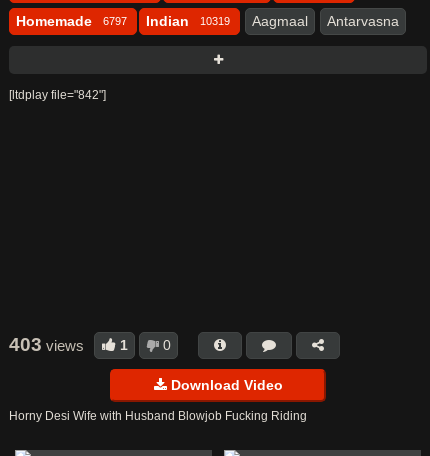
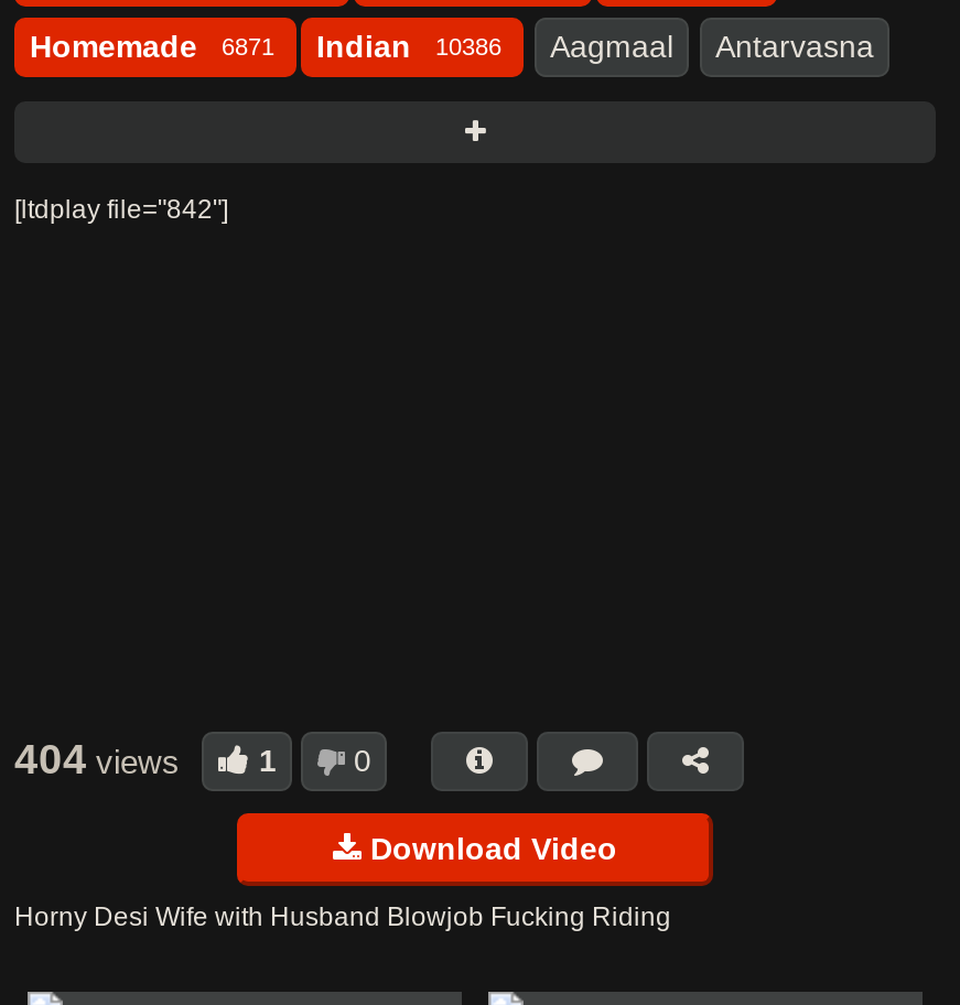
[16,13,127,29] Homemade 6797 -> [30,29,274,64] Homemade 6871
[146,13,230,29] Indian 10319 -> [316,29,501,64] Indian 10386
[9,334,84,355] 403 views -> [14,736,180,783] 404 views

